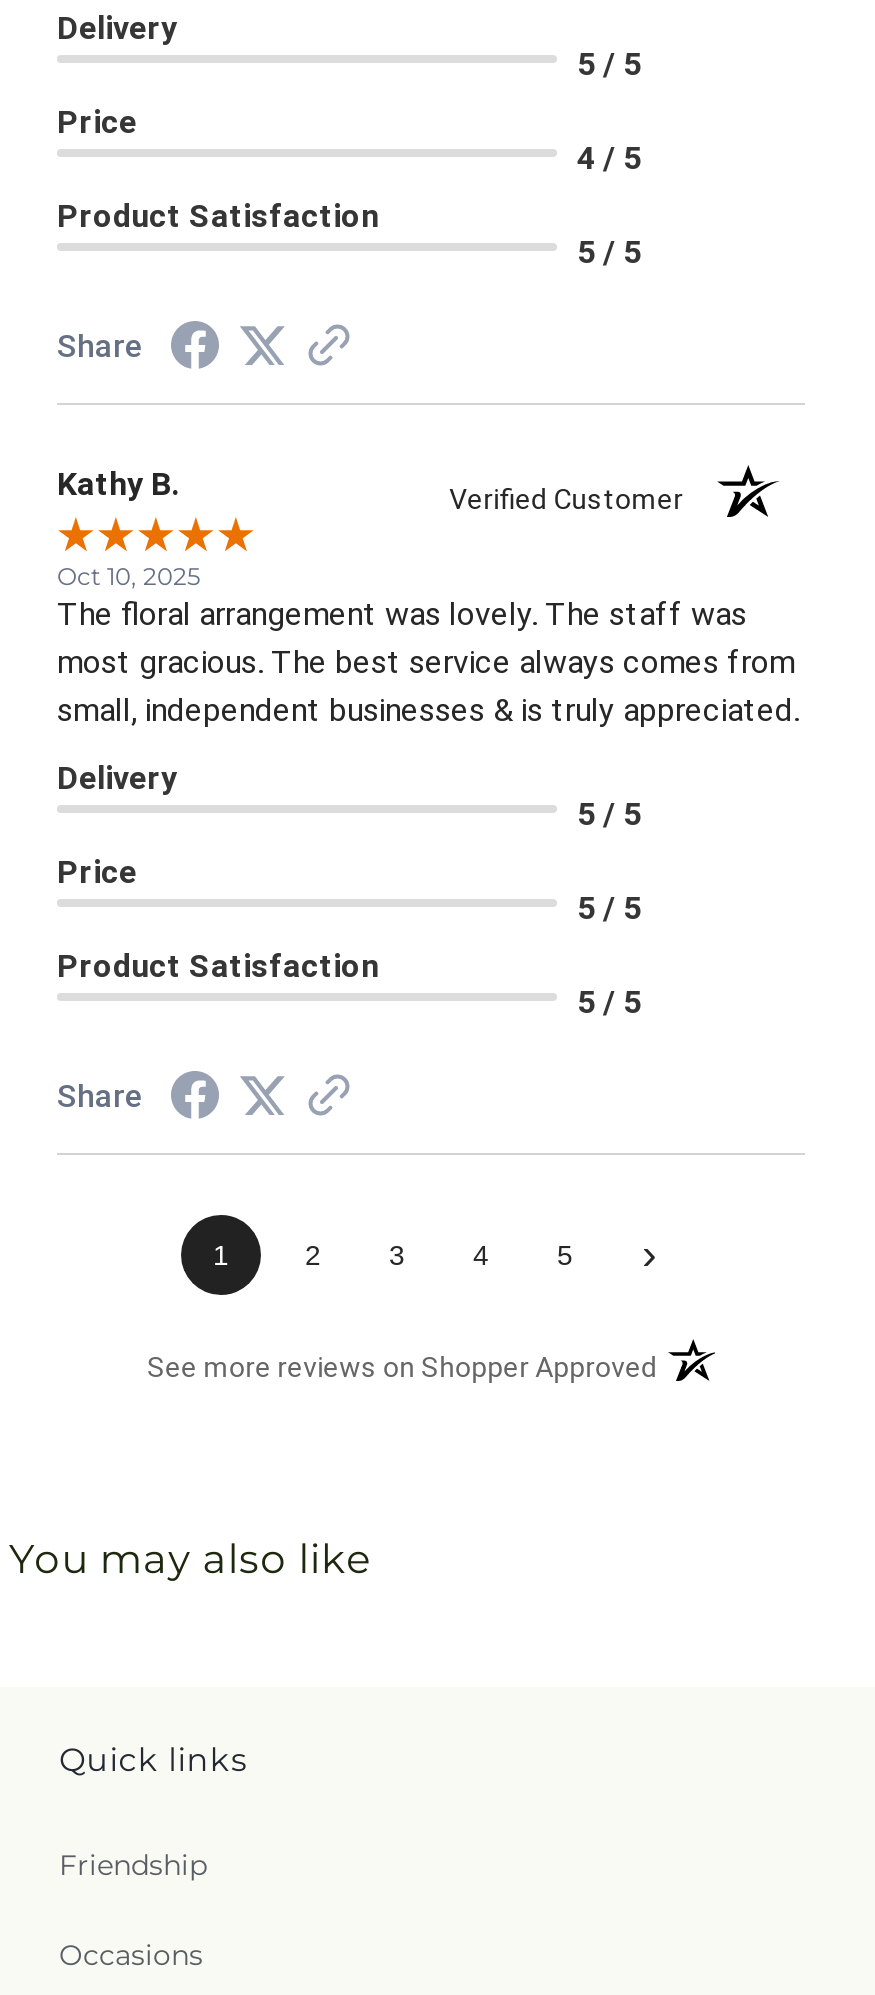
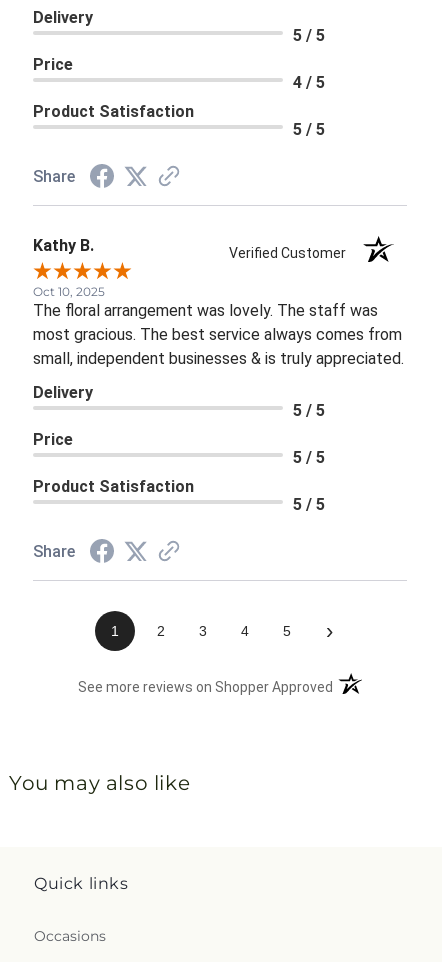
[59,1847,207,1883] Friendship -> none

